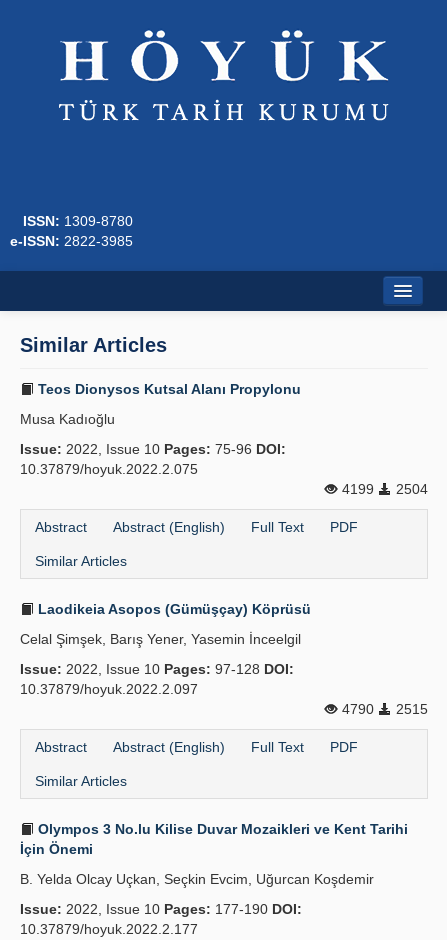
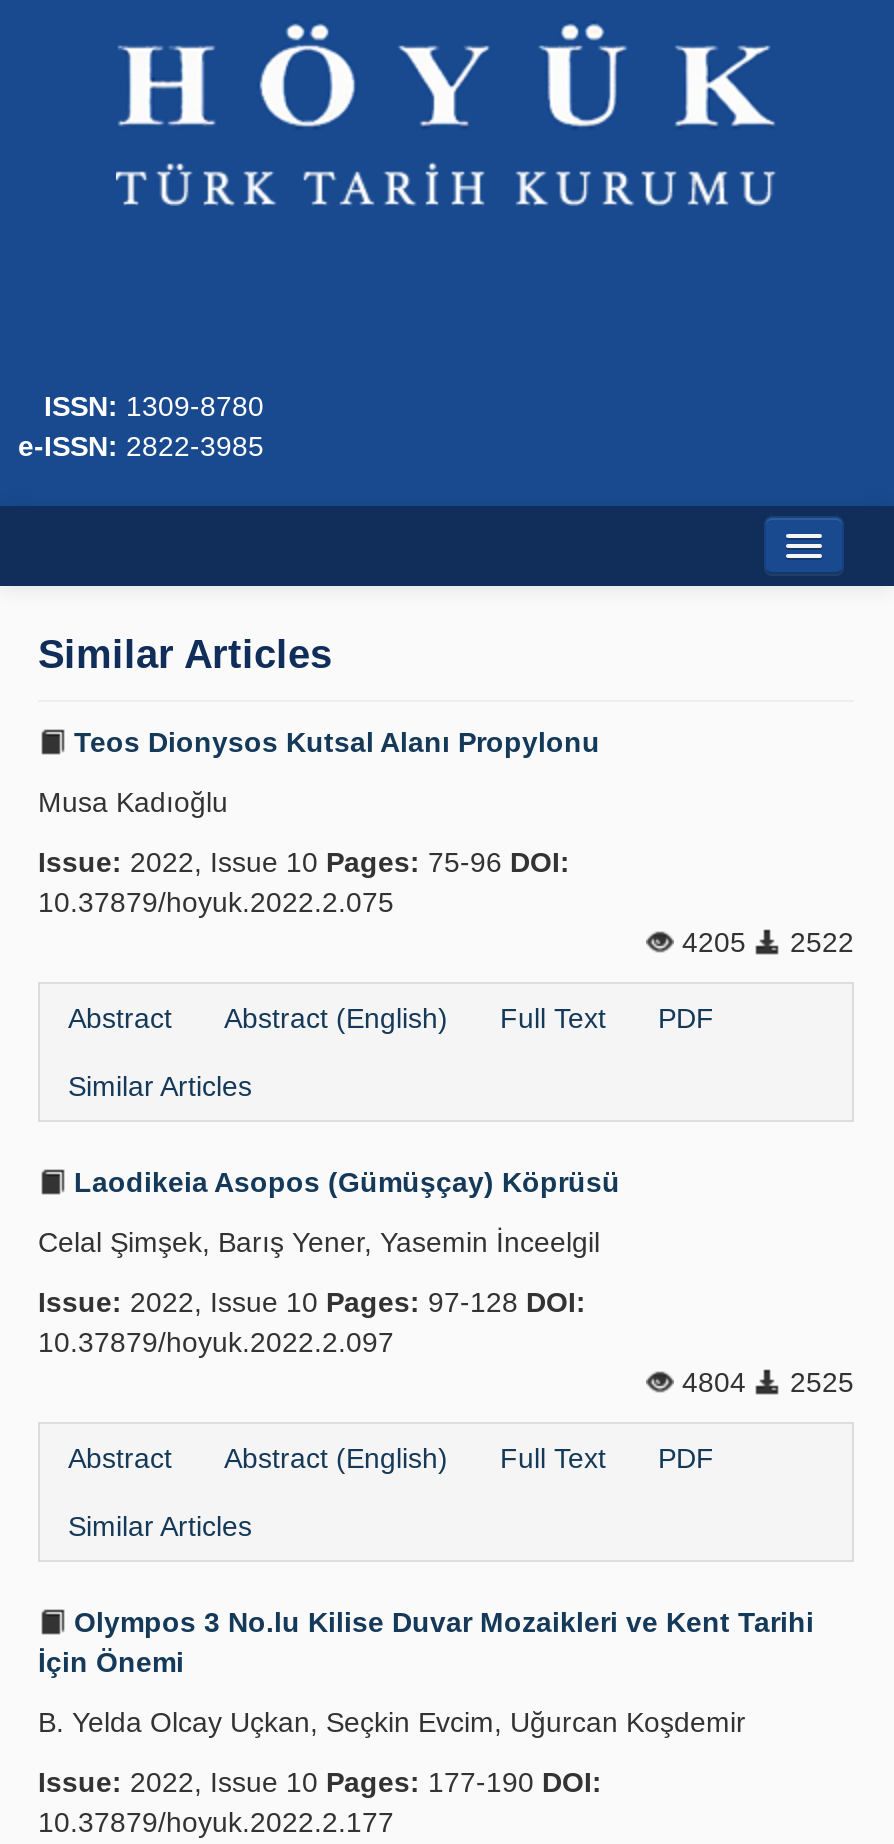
[338,481,378,497] 4199 -> [674,926,754,958] 4205
[392,481,428,497] 2504 -> [782,926,854,958] 2522
[338,701,378,717] 4790 -> [674,1366,754,1398] 4804
[392,701,428,717] 2515 -> [782,1366,854,1398] 2525

